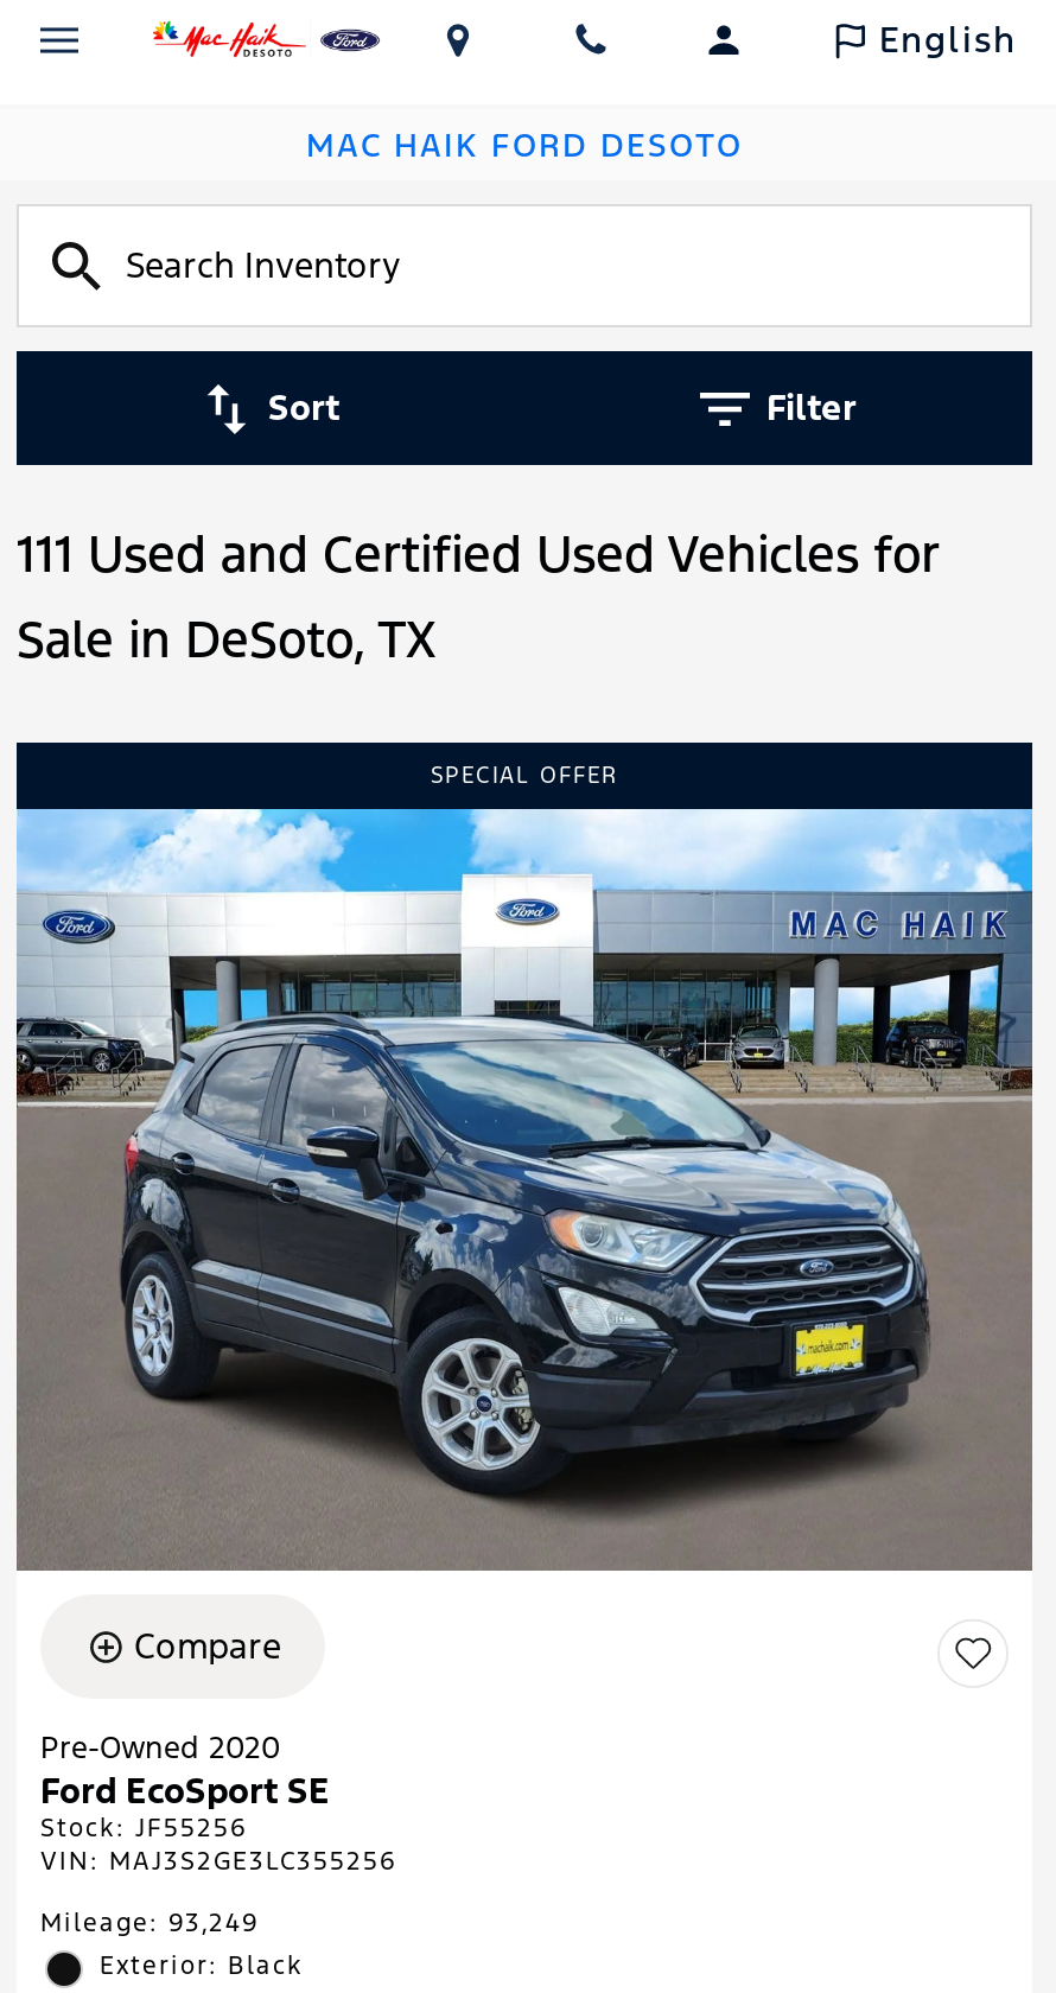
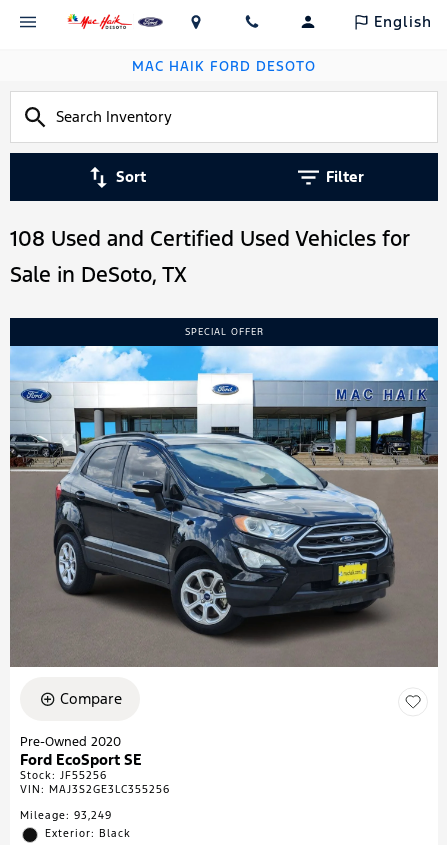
[17,522,940,586] 111 Used and Certified Used Vehicles for -> [10,225,410,252] 108 Used and Certified Used Vehicles for

